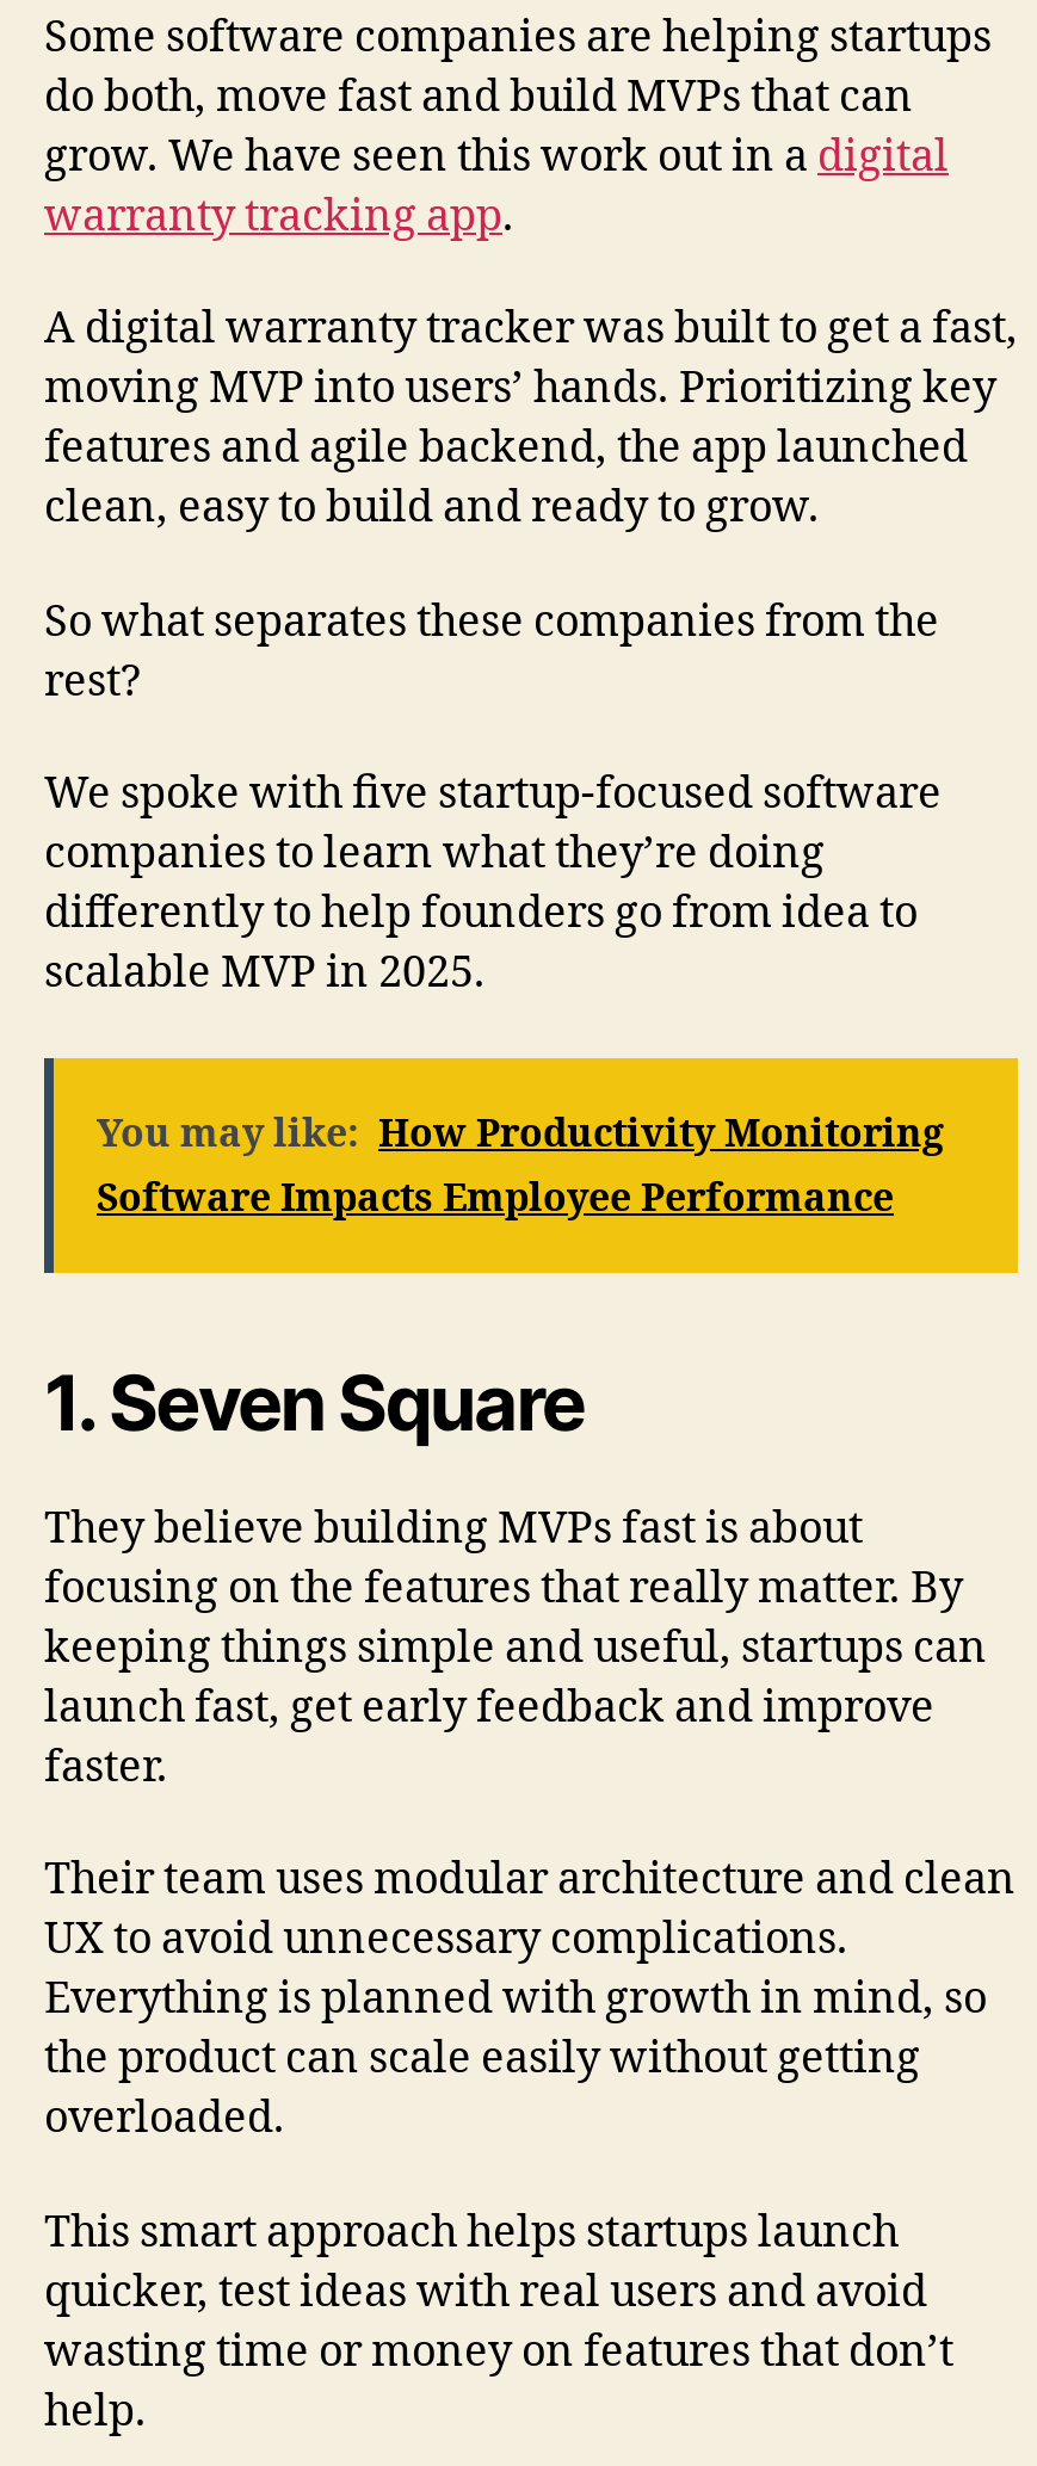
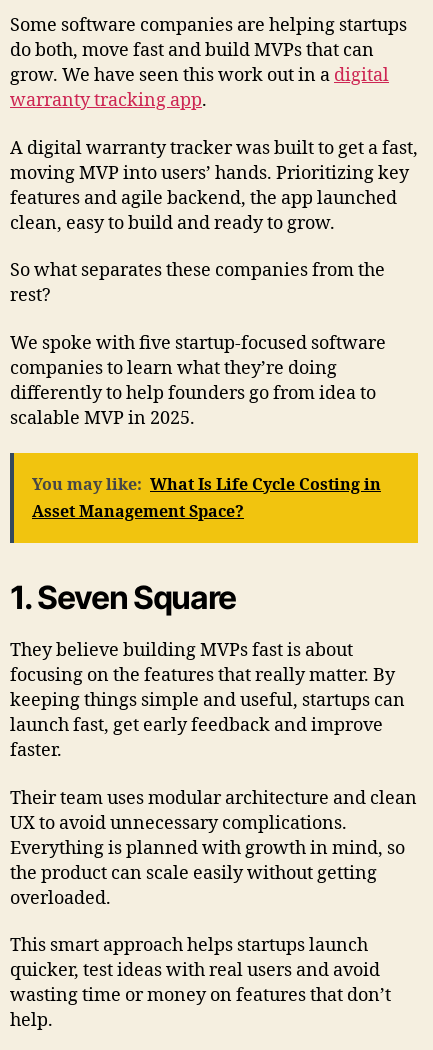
[97,1111,944,1223] You may like: How Productivity Monitoring | Software Impacts Employee Performance -> [32,475,381,522] You may like: What Is Life Cycle Costing in | Asset Management Space?

